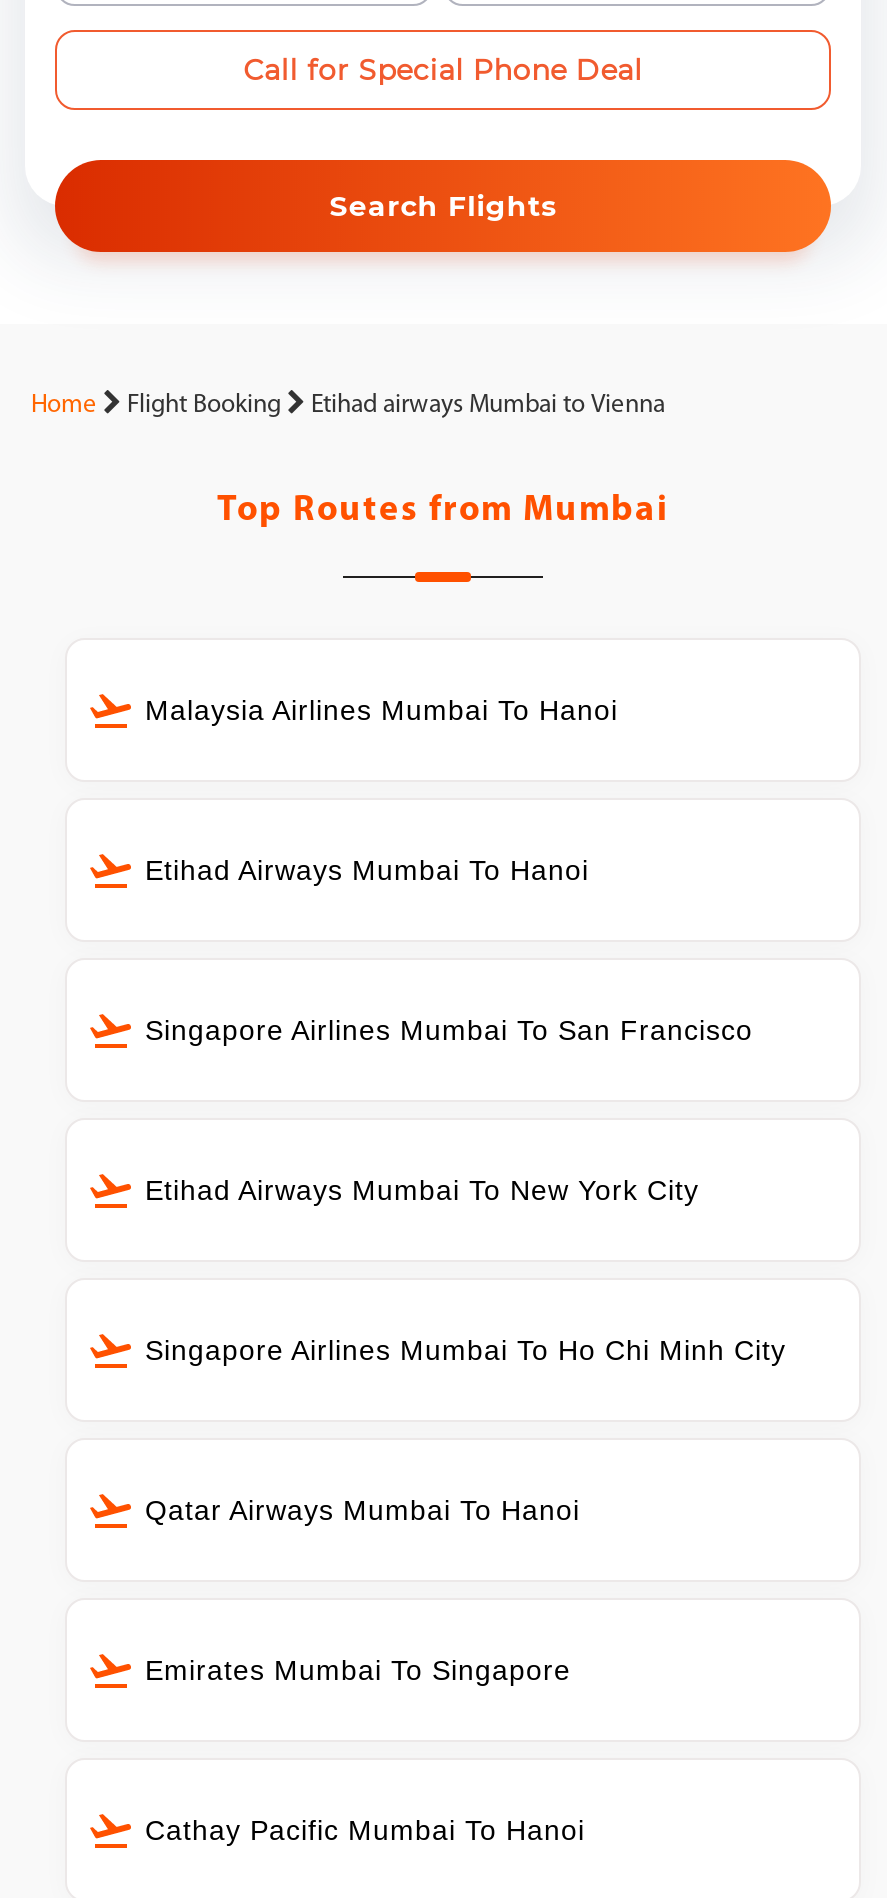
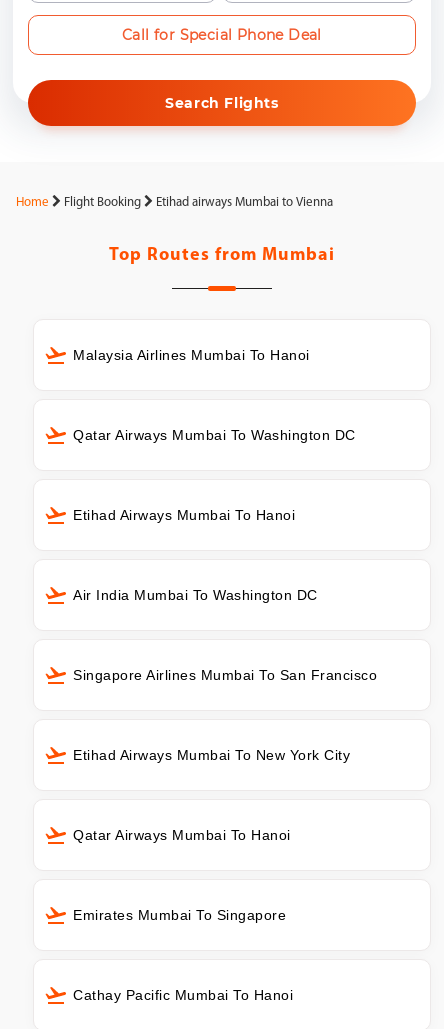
none -> [73,427,355,443] Qatar Airways Mumbai To Washington DC
none -> [73,587,317,603] Air India Mumbai To Washington DC
moved [145,1014,753,1206] -> [73,667,377,763]: Singapore Airlines Mumbai To San Francisco | Etihad Airways Mumbai To New York City
[145,1334,786,1366] Singapore Airlines Mumbai To Ho Chi Minh City -> none

